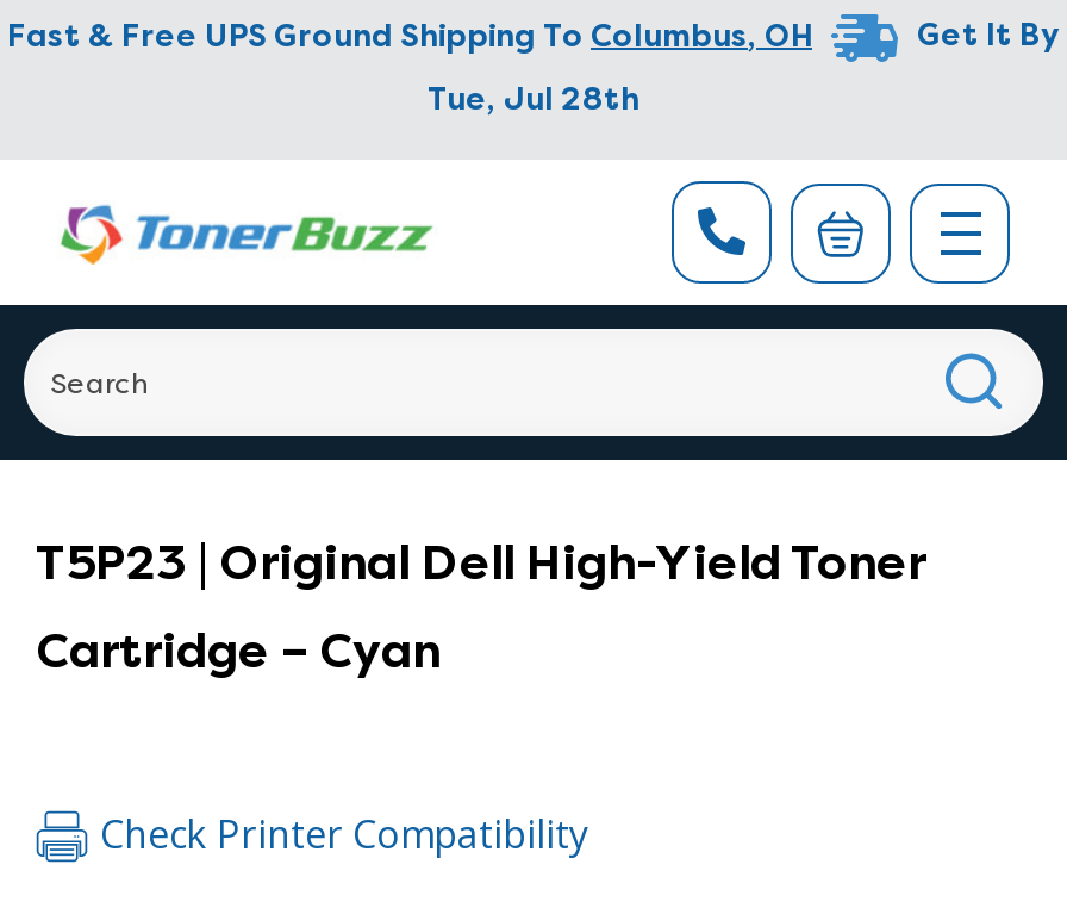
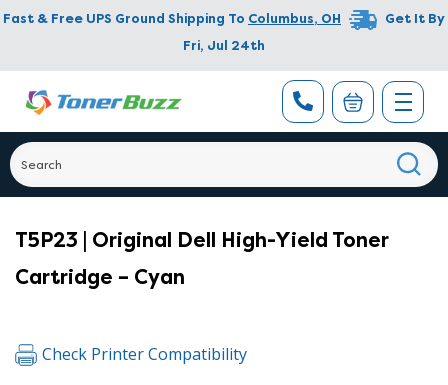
[428,79,639,119] Tue, Jul 28th -> [183,37,265,54] Fri, Jul 24th

